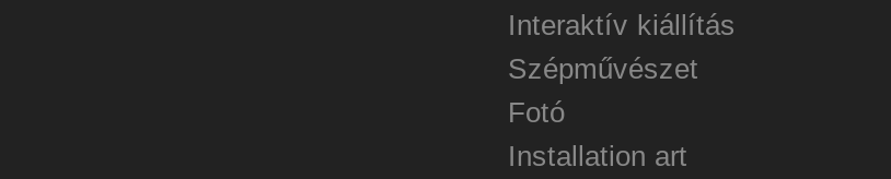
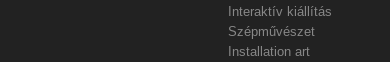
[508,96,565,128] Fotó -> none

